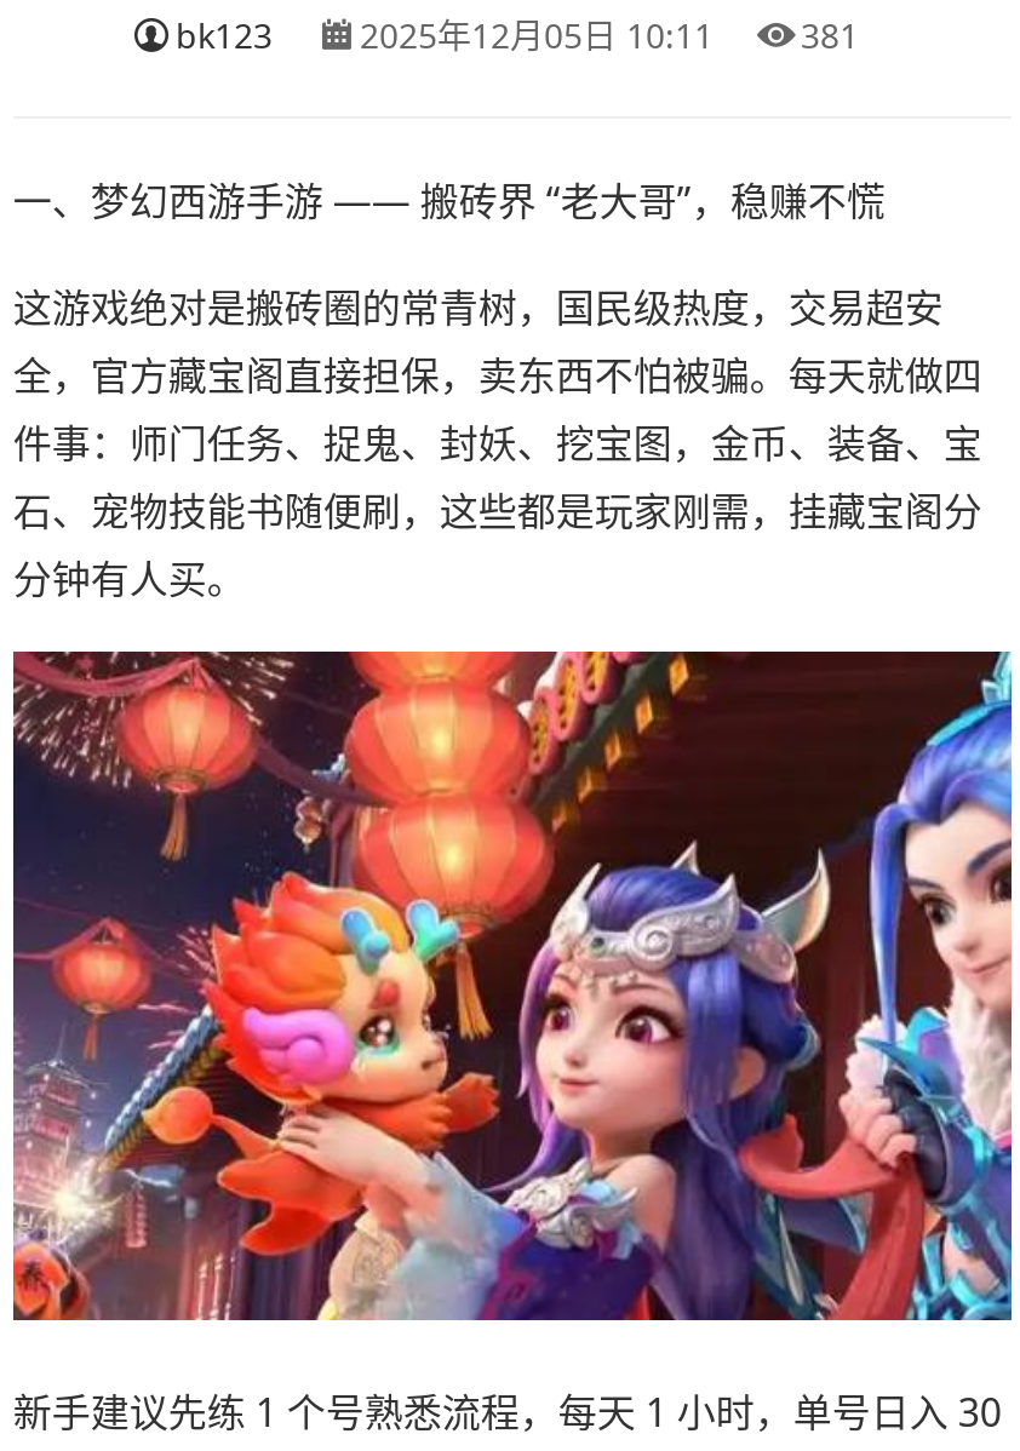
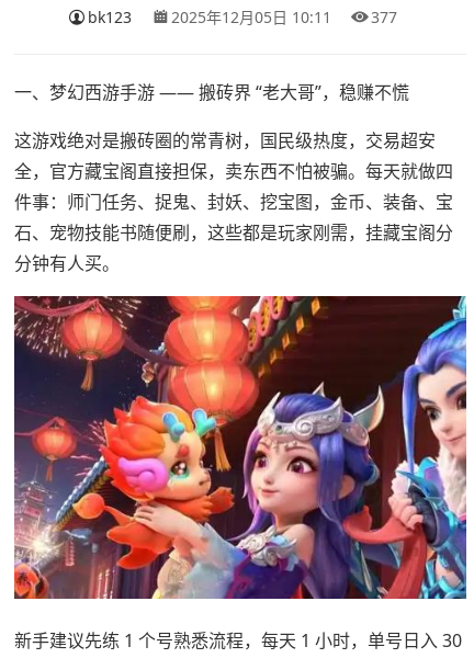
[176,12,859,58] bk123 2025年12月05日 10:11 381 -> [88,6,397,27] bk123 2025年12月05日 10:11 377

